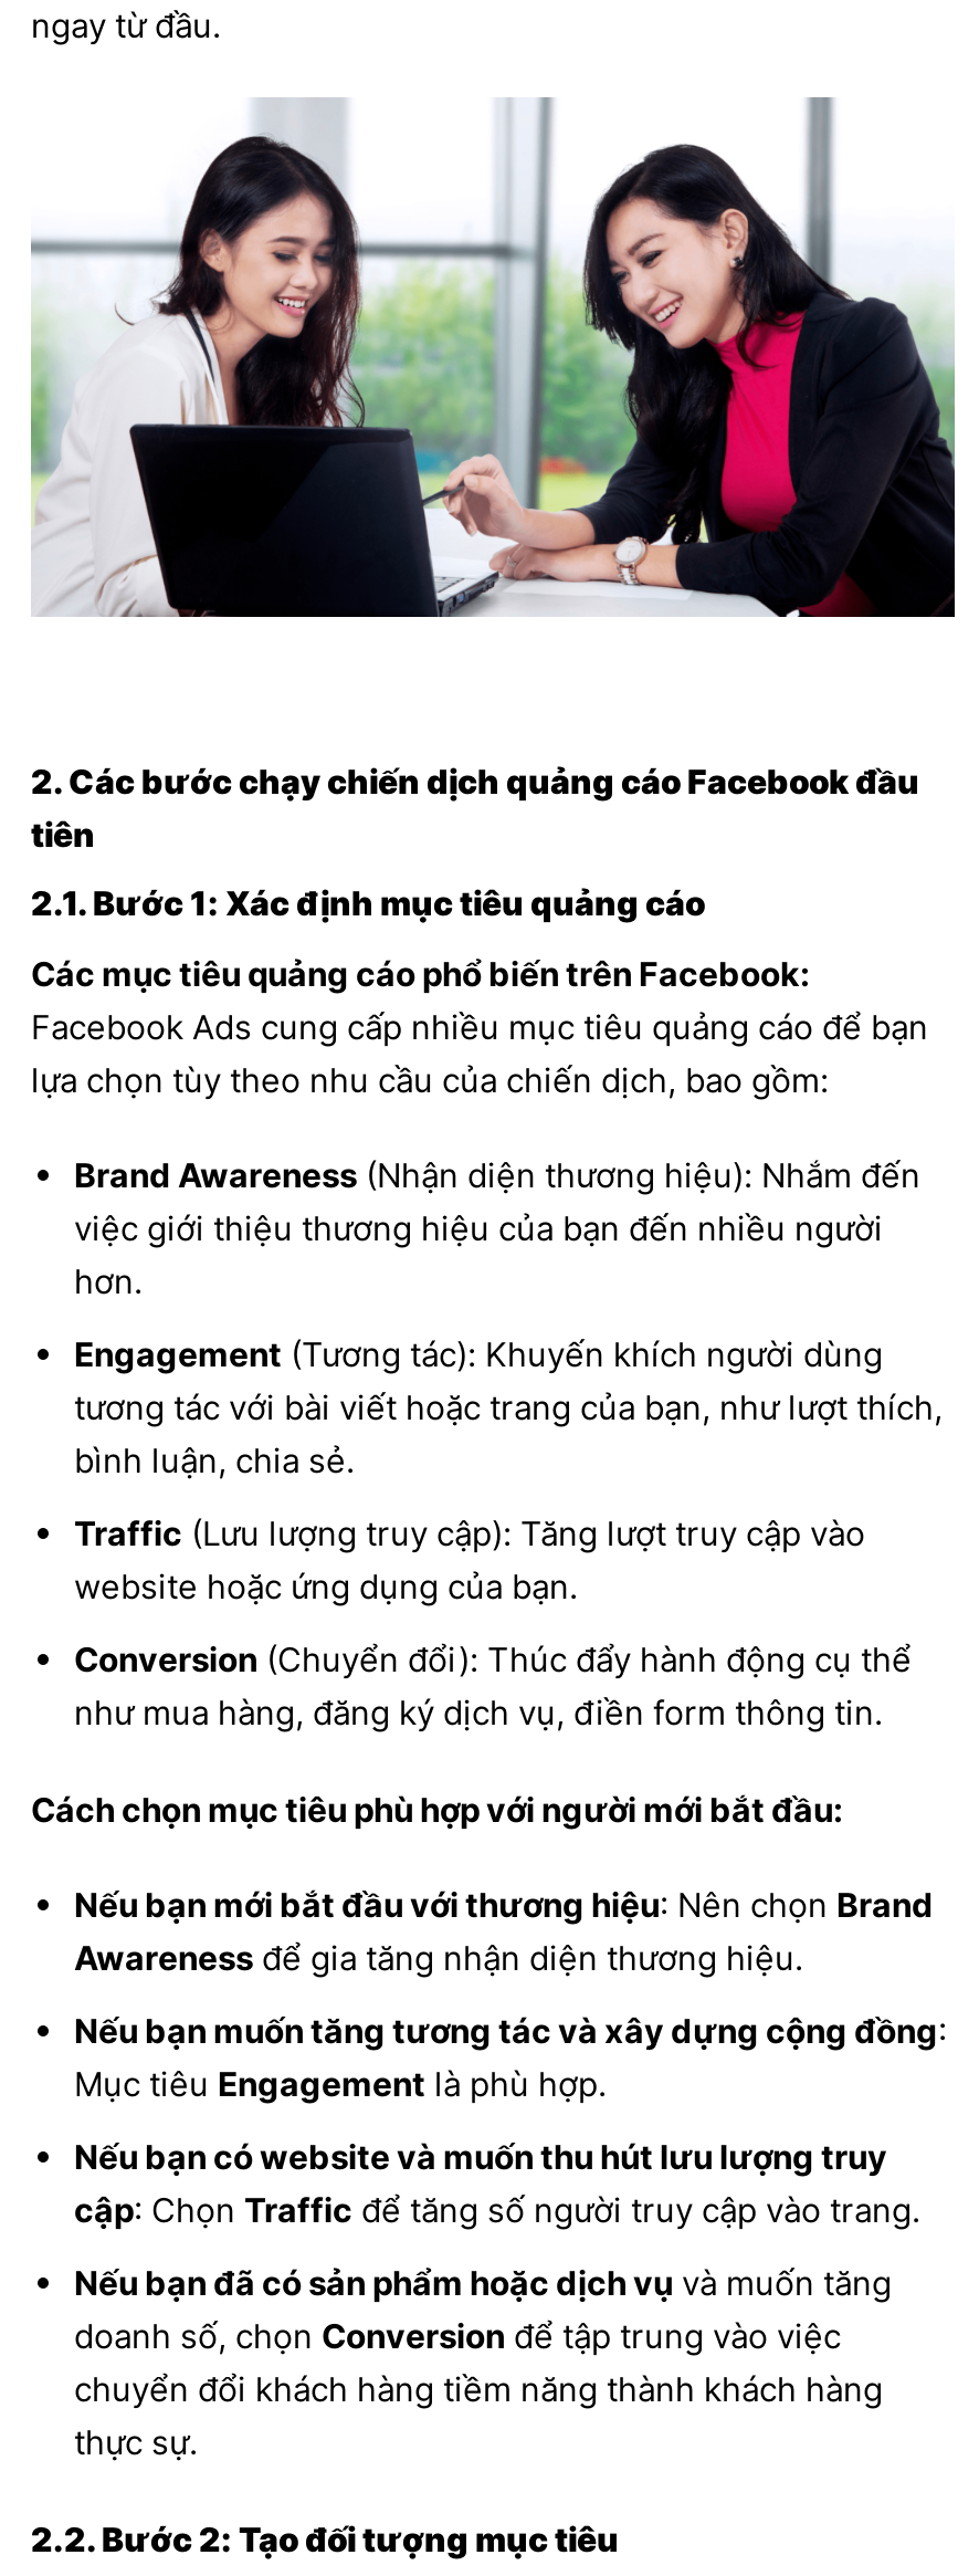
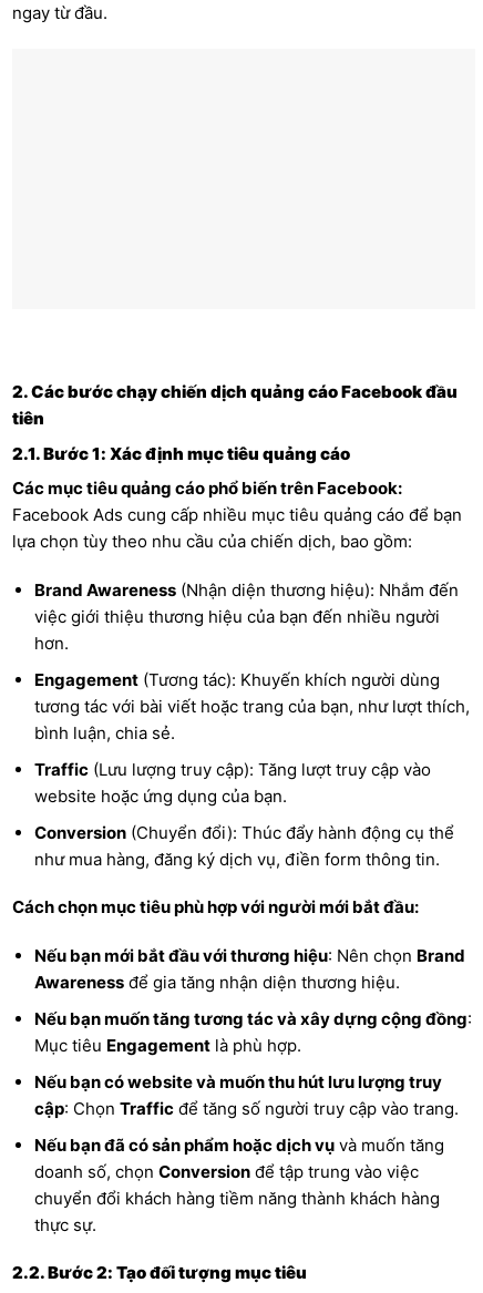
[29,97,957,619] [image] -> none

